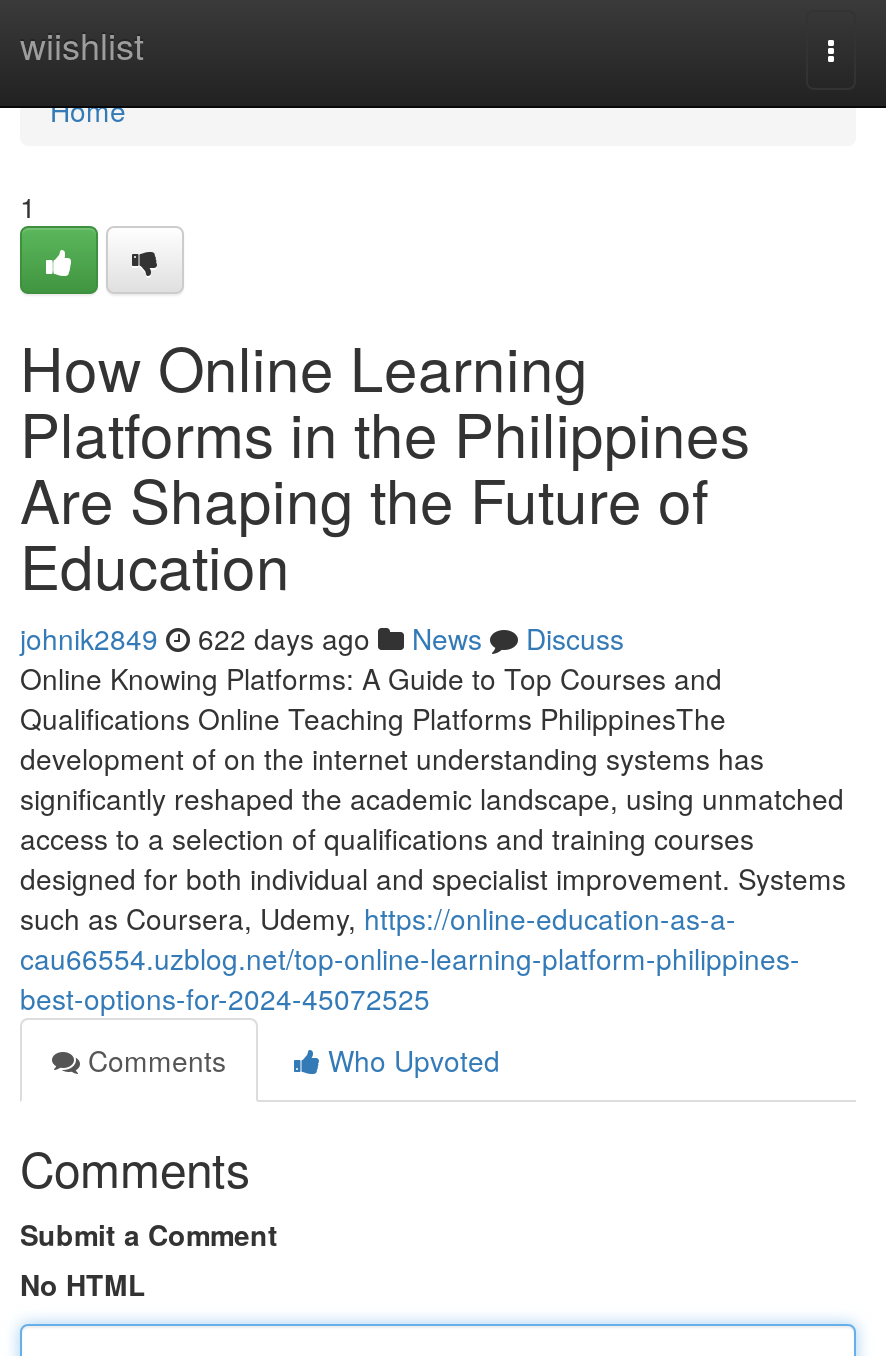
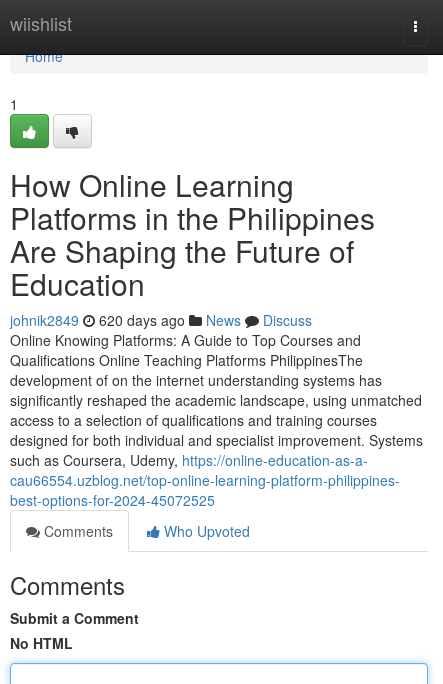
[20,618,624,658] johnik2849 622 days ago News Discuss -> [10,310,312,330] johnik2849 620 days ago News Discuss

